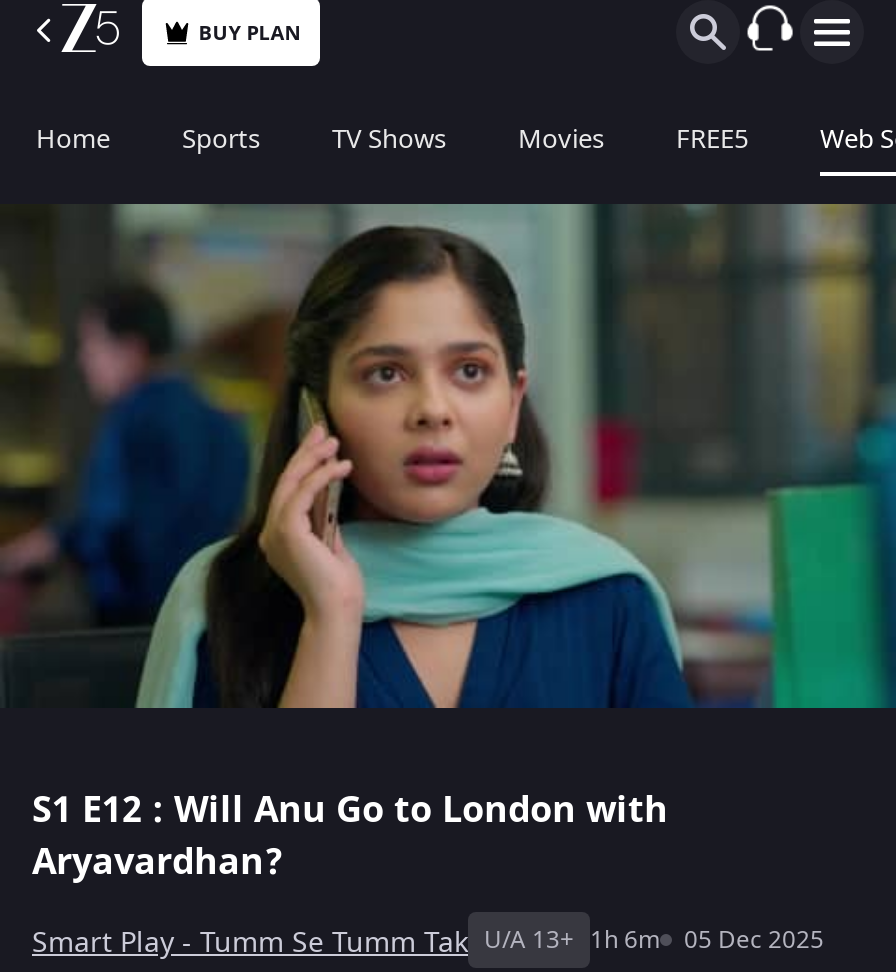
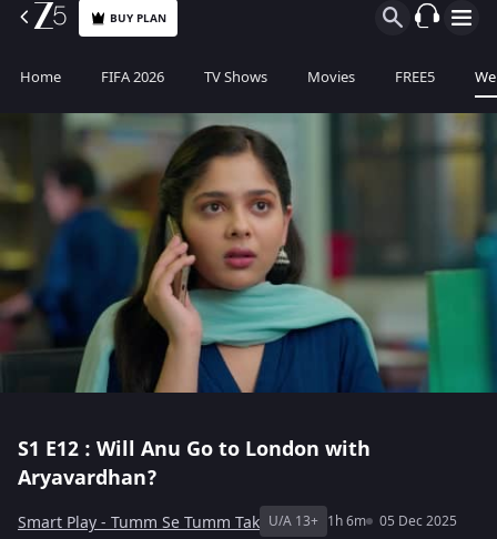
[182,120,260,158] Sports -> [101,67,164,88] FIFA 2026

